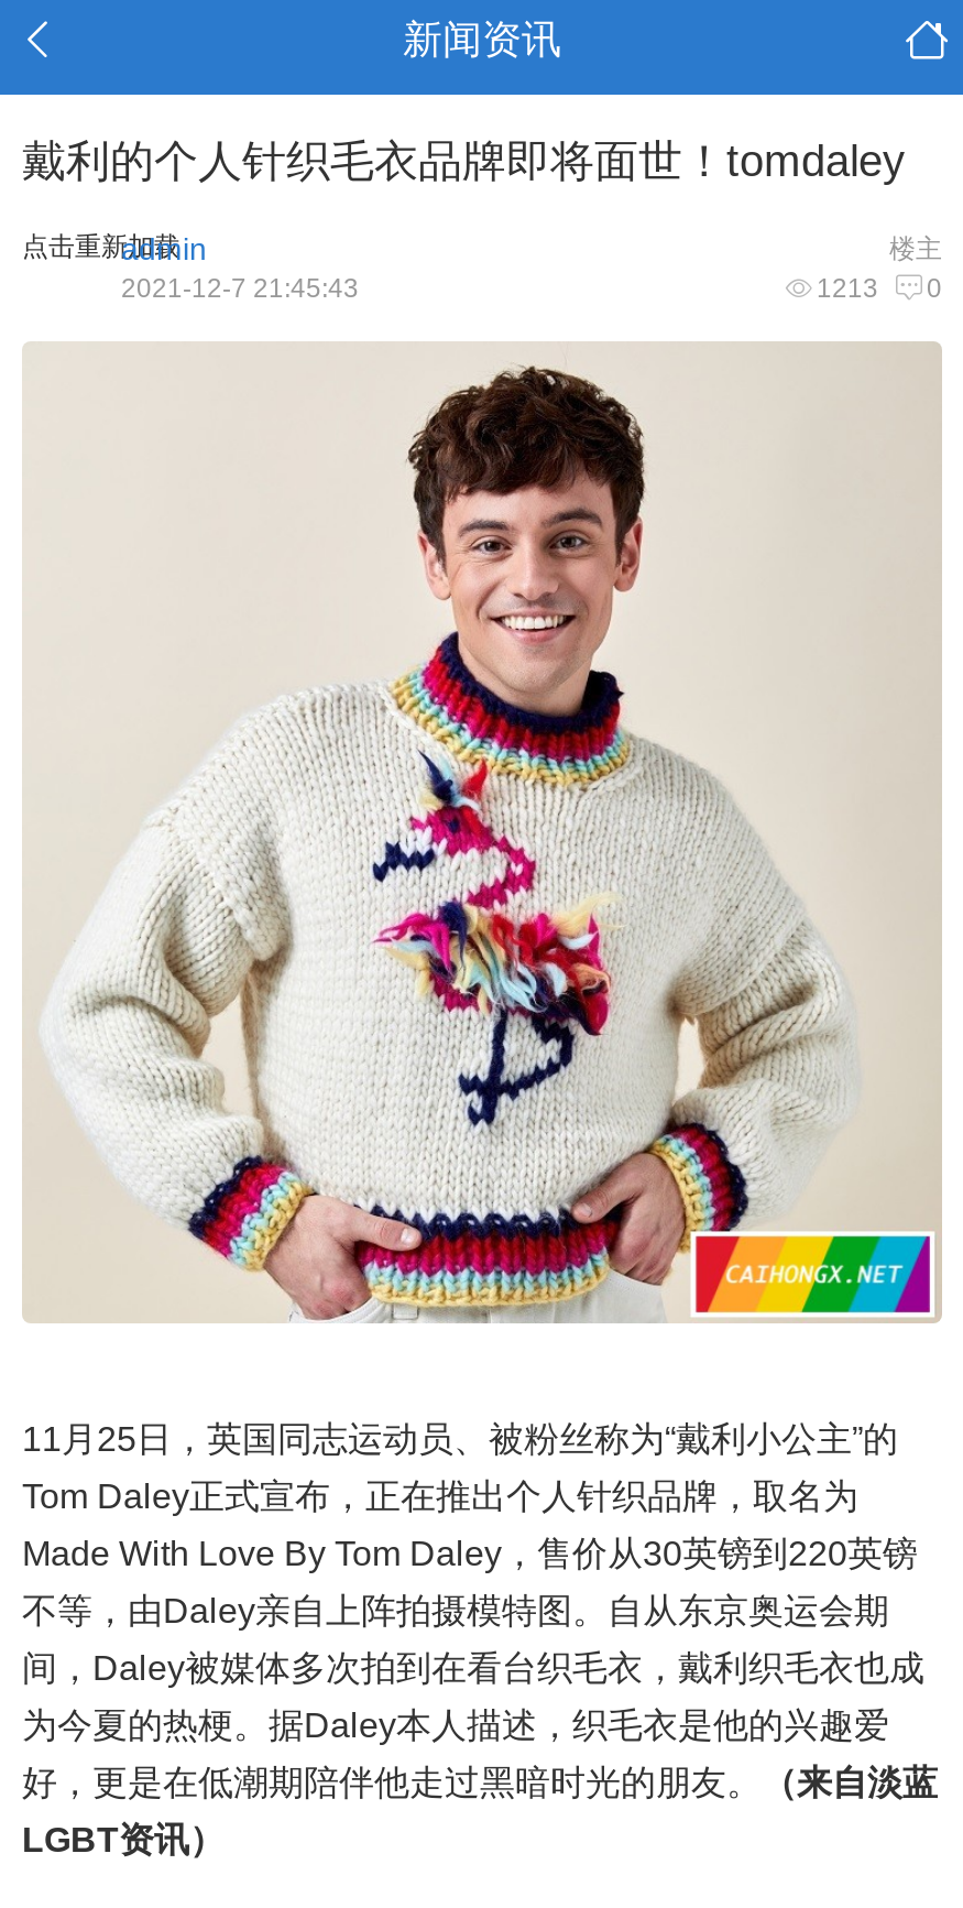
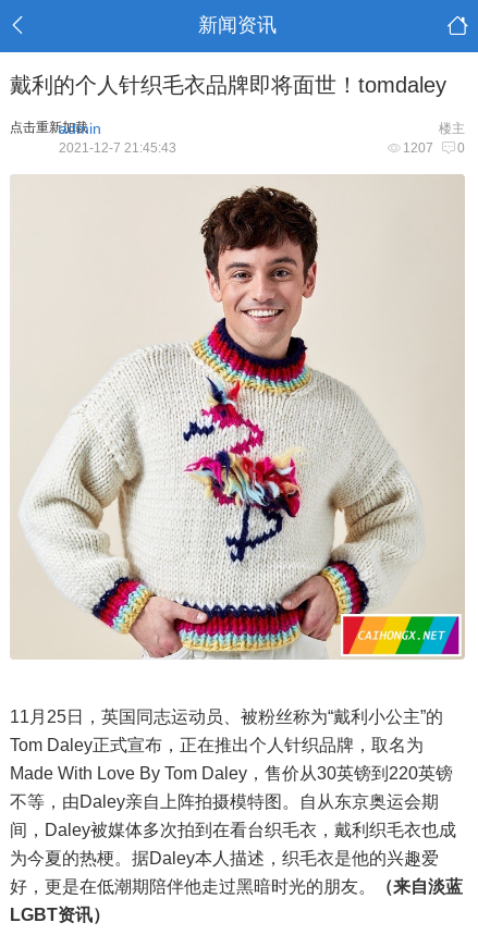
[817,273,942,304] 1213 0 -> [403,140,465,156] 1207 0

